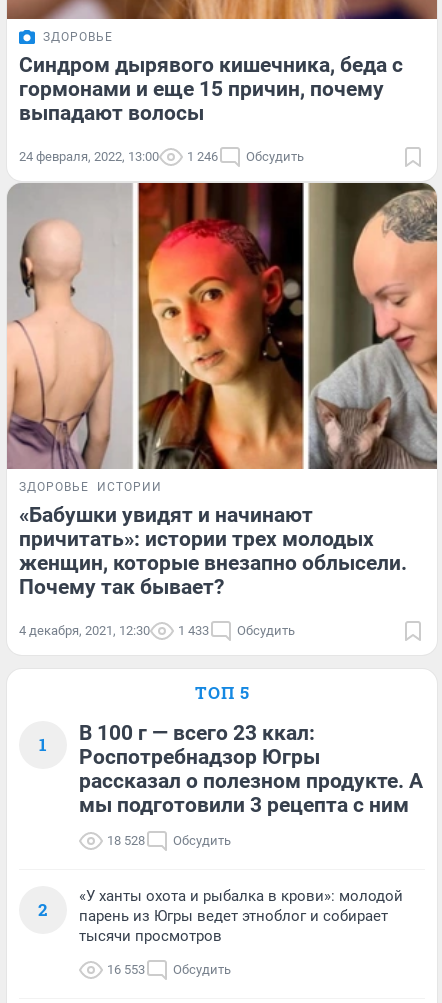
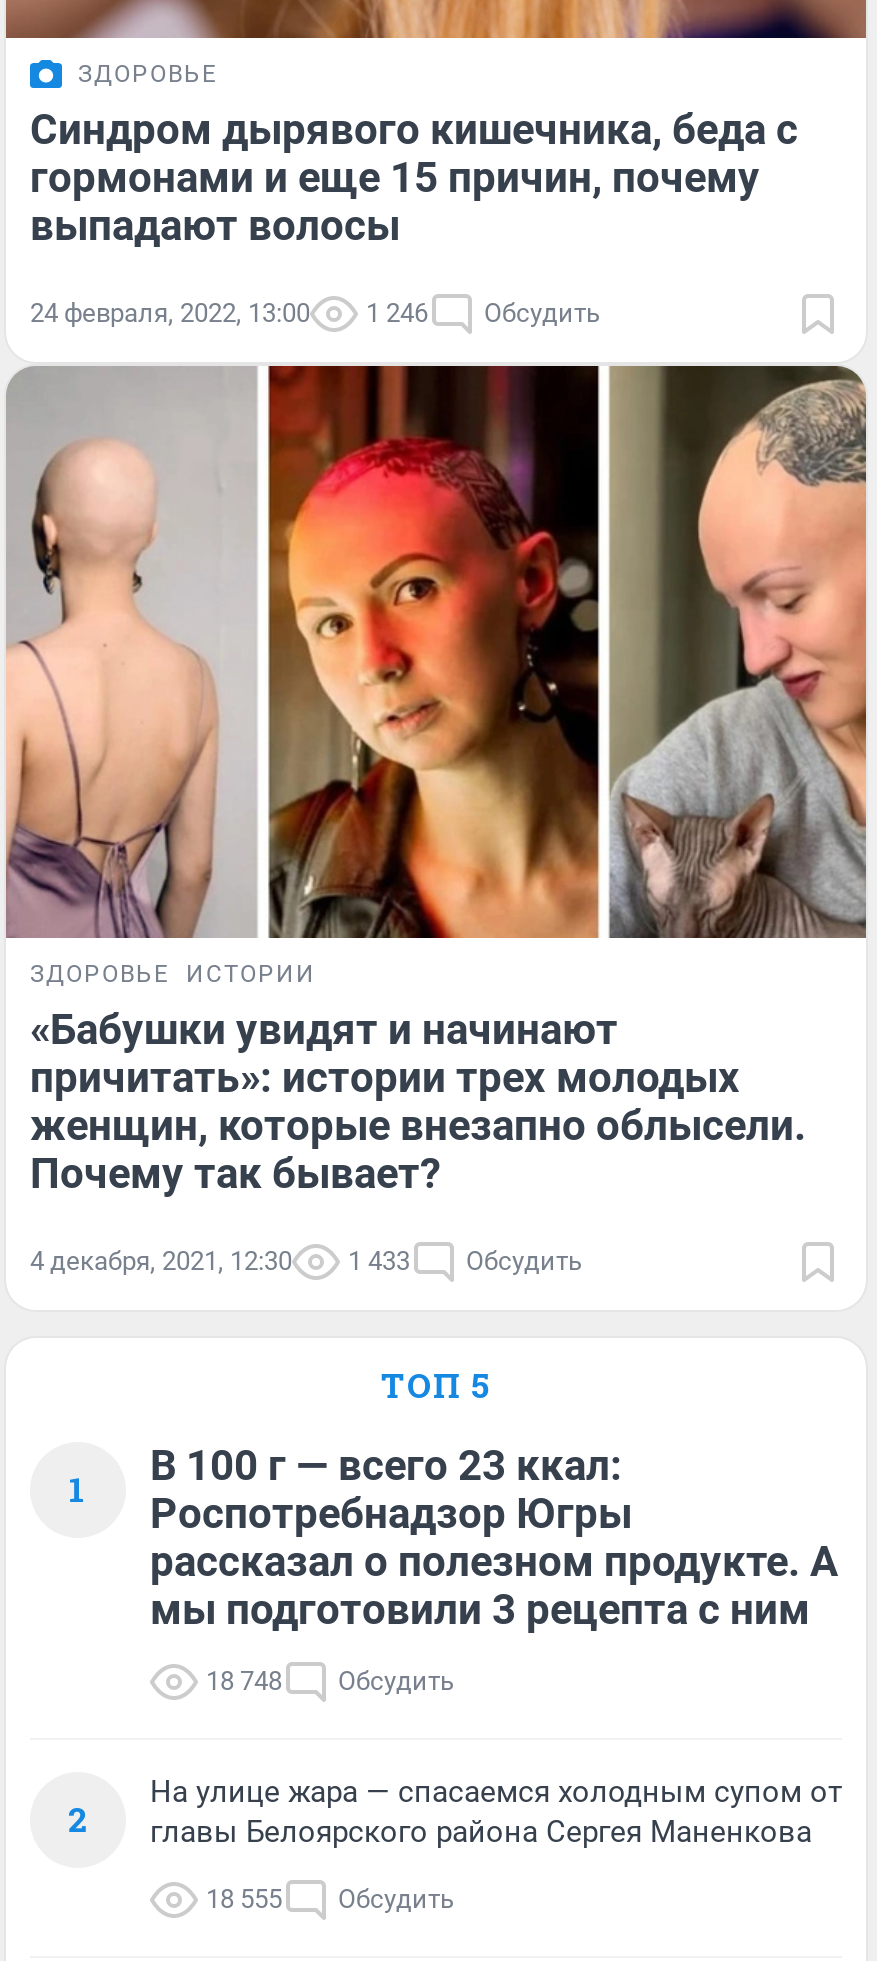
[107,833,231,848] 18 528 Обсудить -> [206,1667,454,1697] 18 748 Обсудить
[79,887,403,945] «У ханты охота и рыбалка в крови»: молодой | парень из Югры ведет этноблог и собирает | тысячи просмотров -> [150,1775,842,1851] На улице жара — спасаемся холодным супом от | главы Белоярского района Сергея Маненкова
[107,962,231,977] 16 553 Обсудить -> [206,1885,454,1915] 18 555 Обсудить

